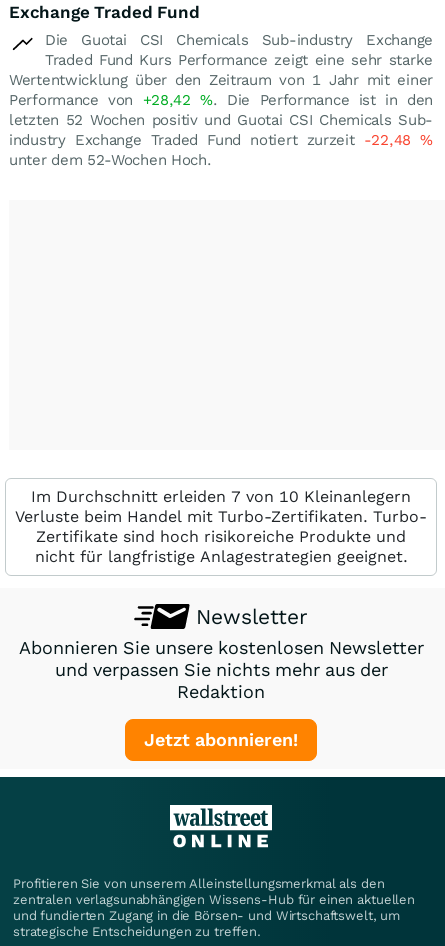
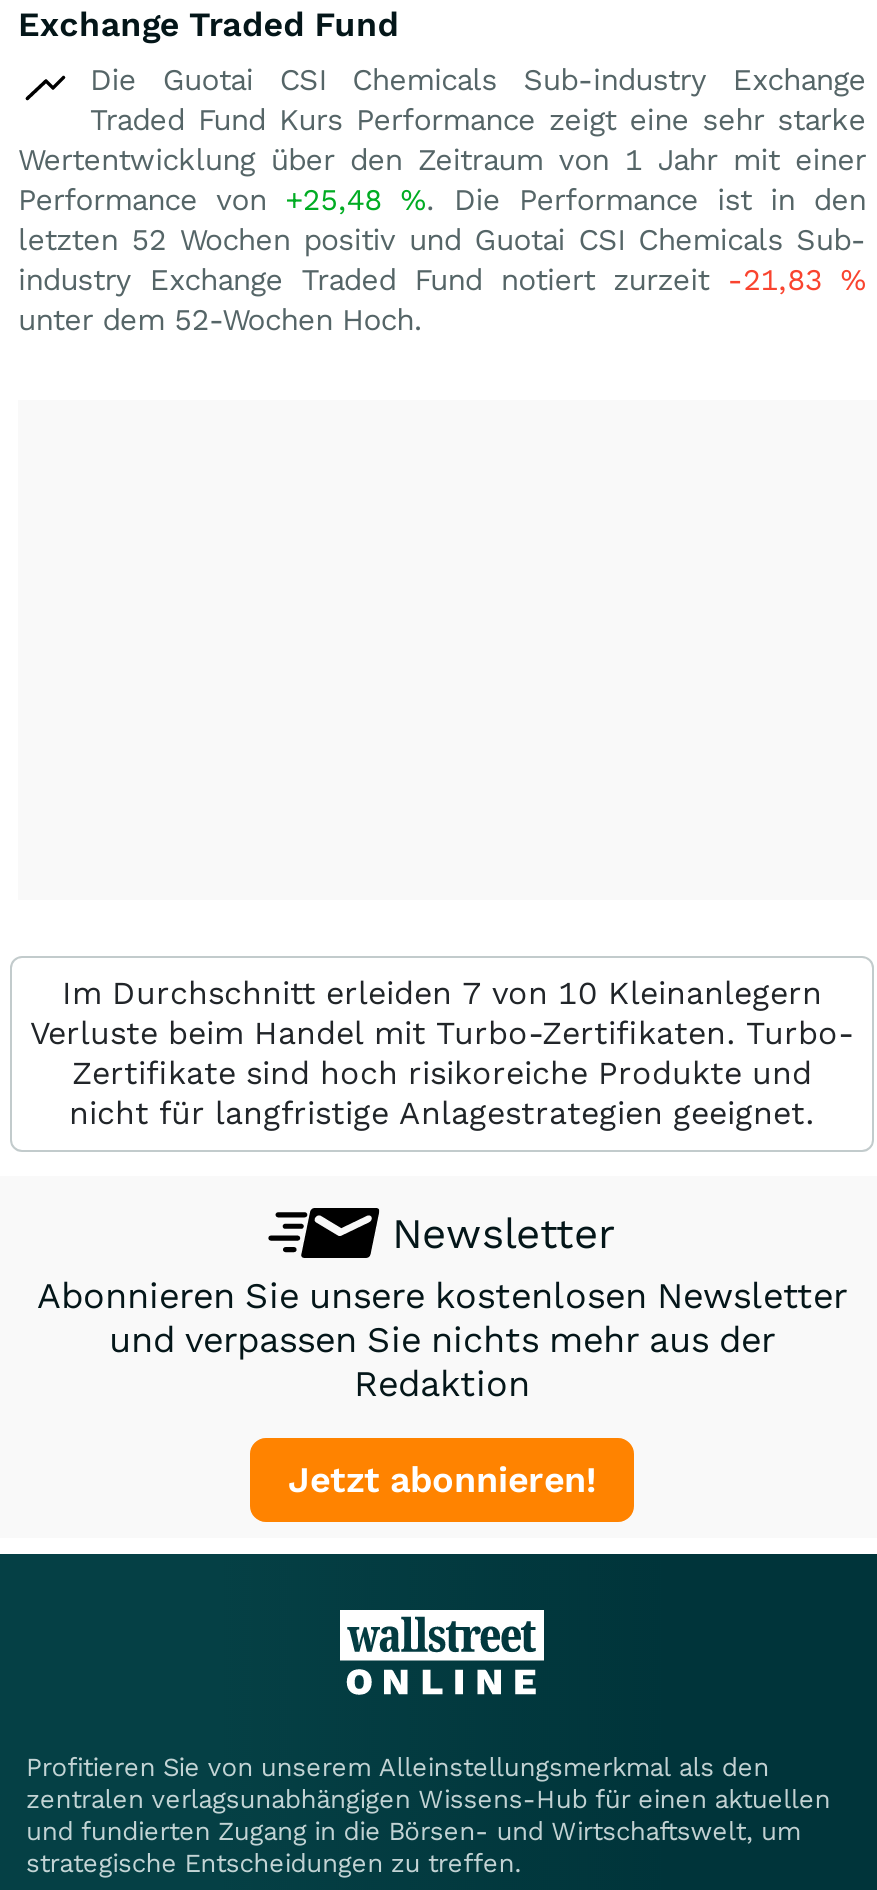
[9,91,433,109] Performance von +28,42%. Die Performance ist in den -> [18,182,866,218] Performance von +25,48%. Die Performance ist in den
[9,131,433,149] industry Exchange Traded Fund notiert zurzeit -22,48% -> [18,262,866,298] industry Exchange Traded Fund notiert zurzeit -21,83%

